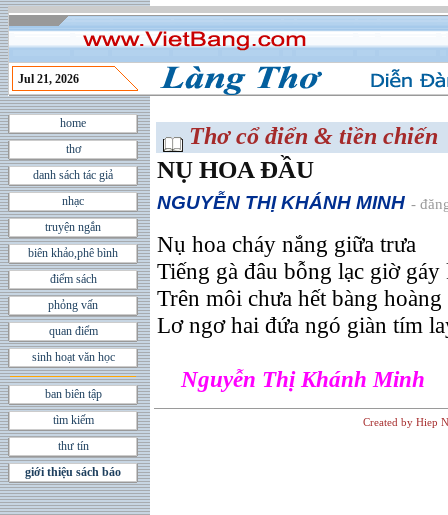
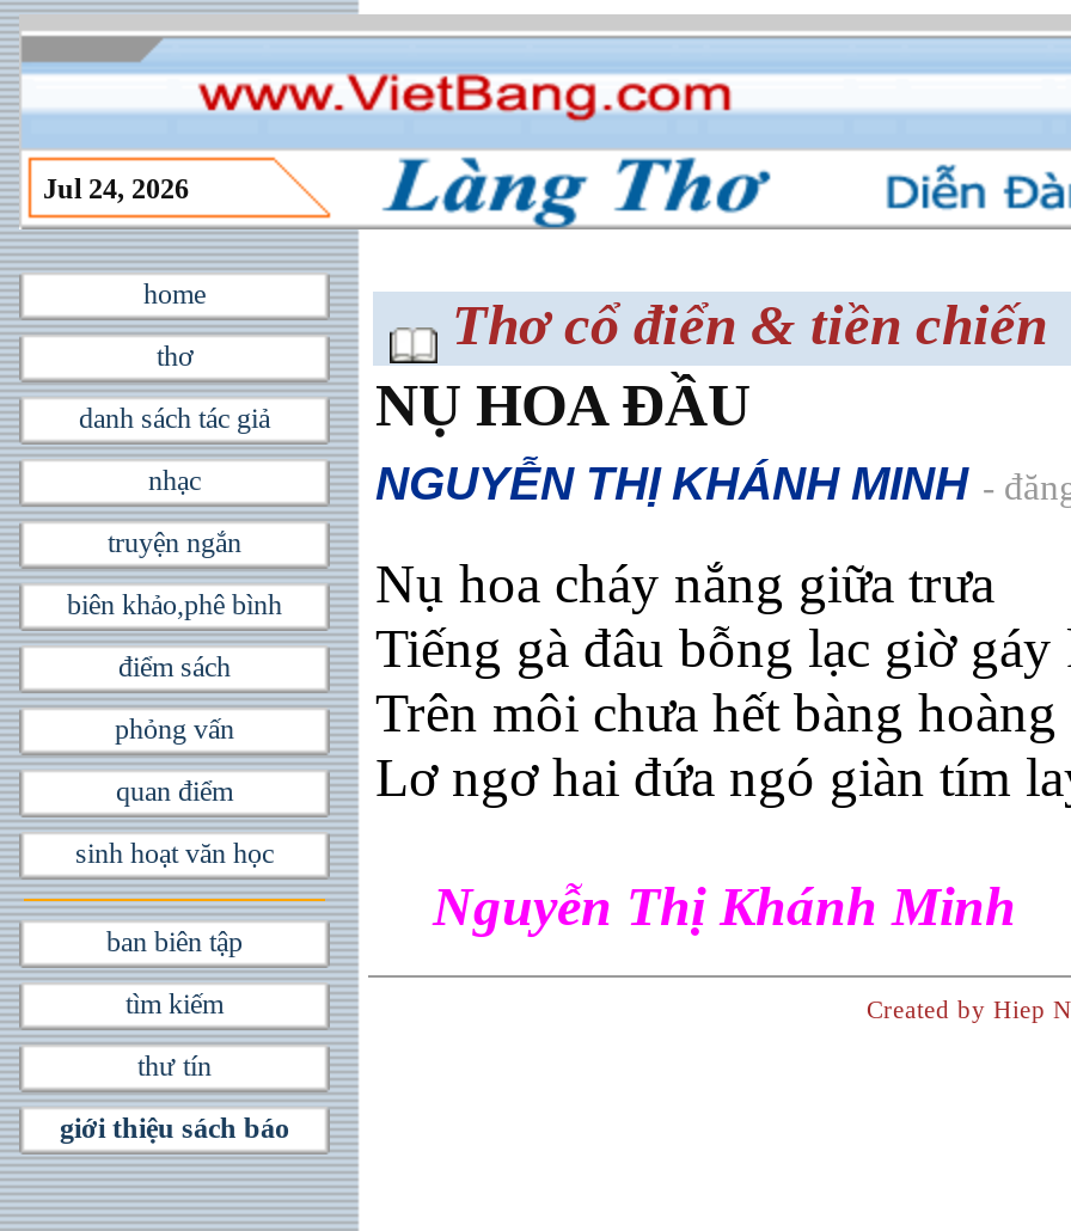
[15,72,79,86] Jul 21, 2026 -> [36,172,189,206] Jul 24, 2026

